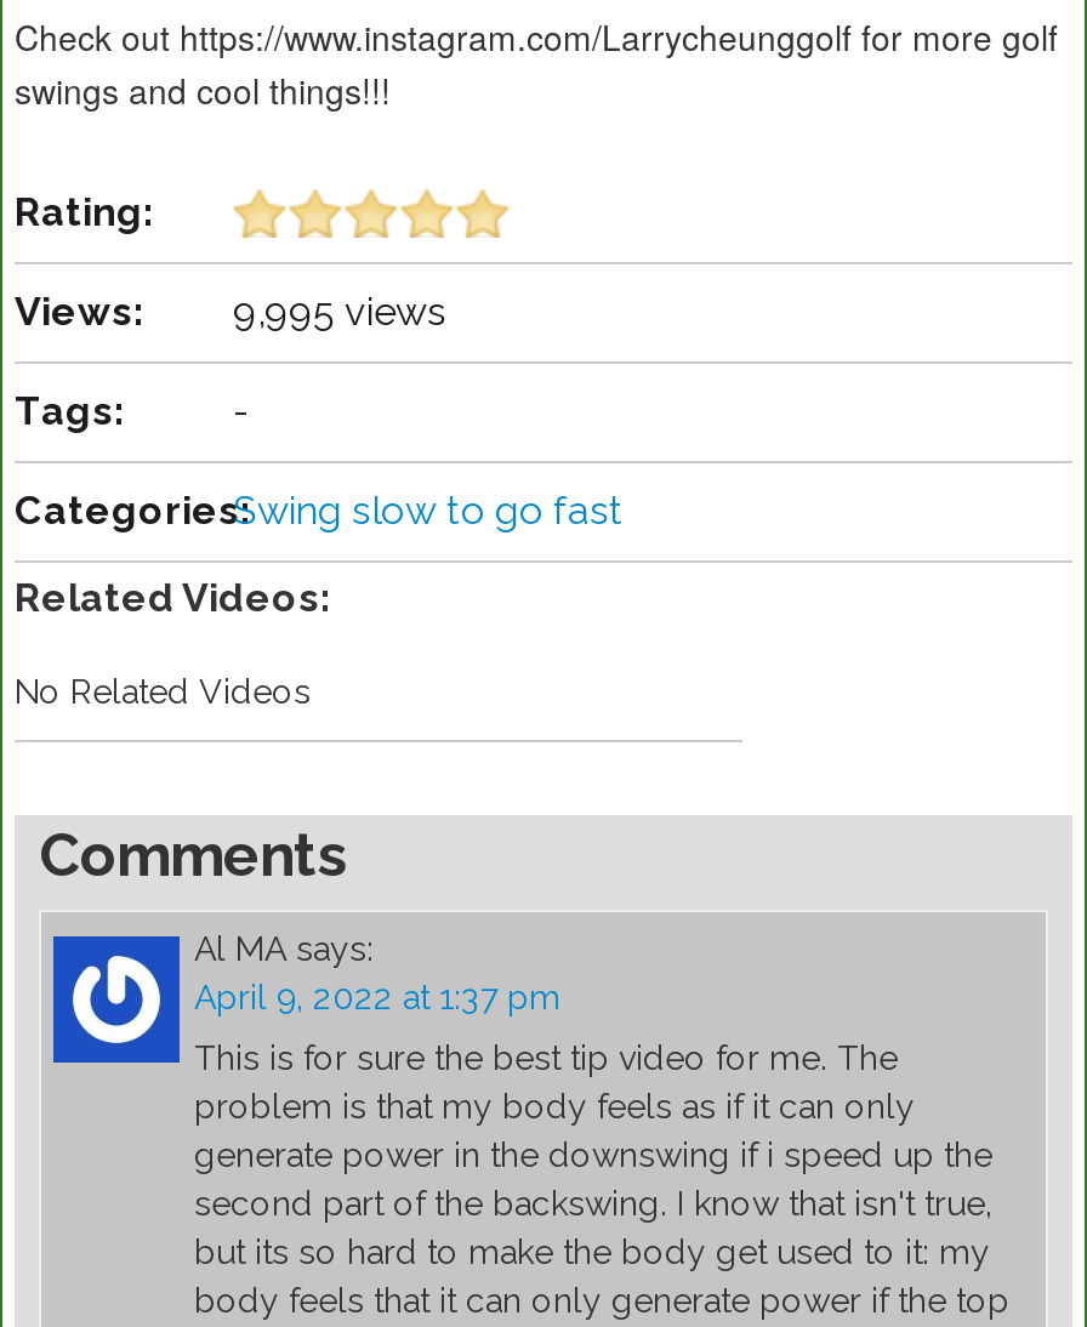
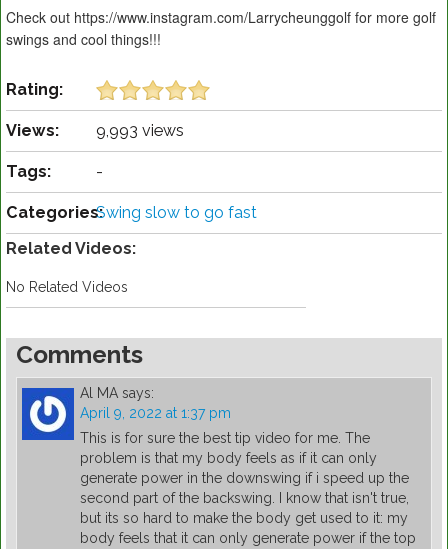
[15,290,446,336] Views: 9,995 views -> [6,121,184,140] Views: 9,993 views

